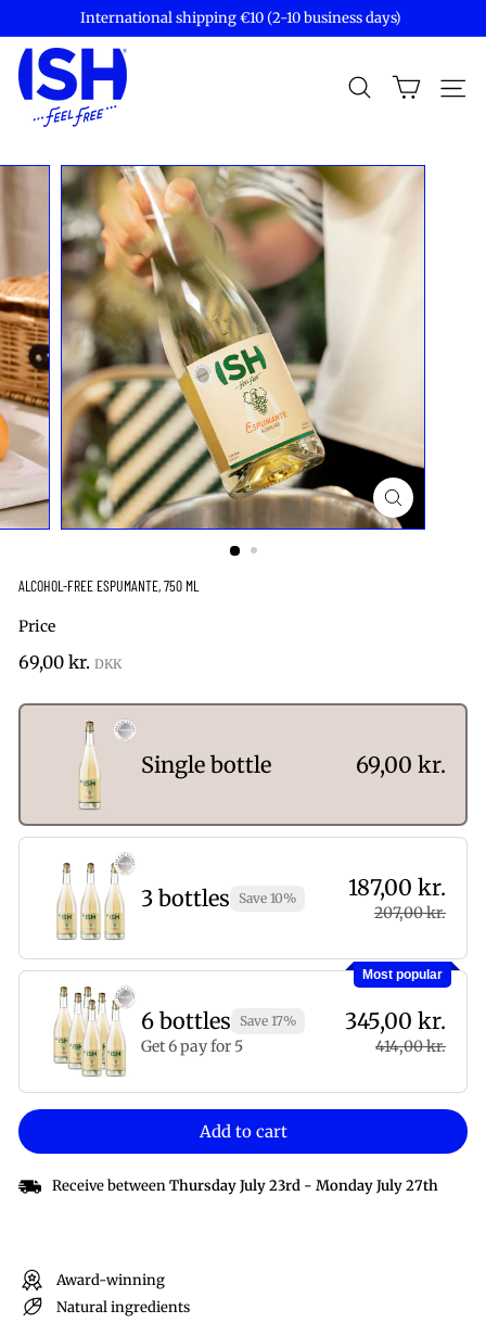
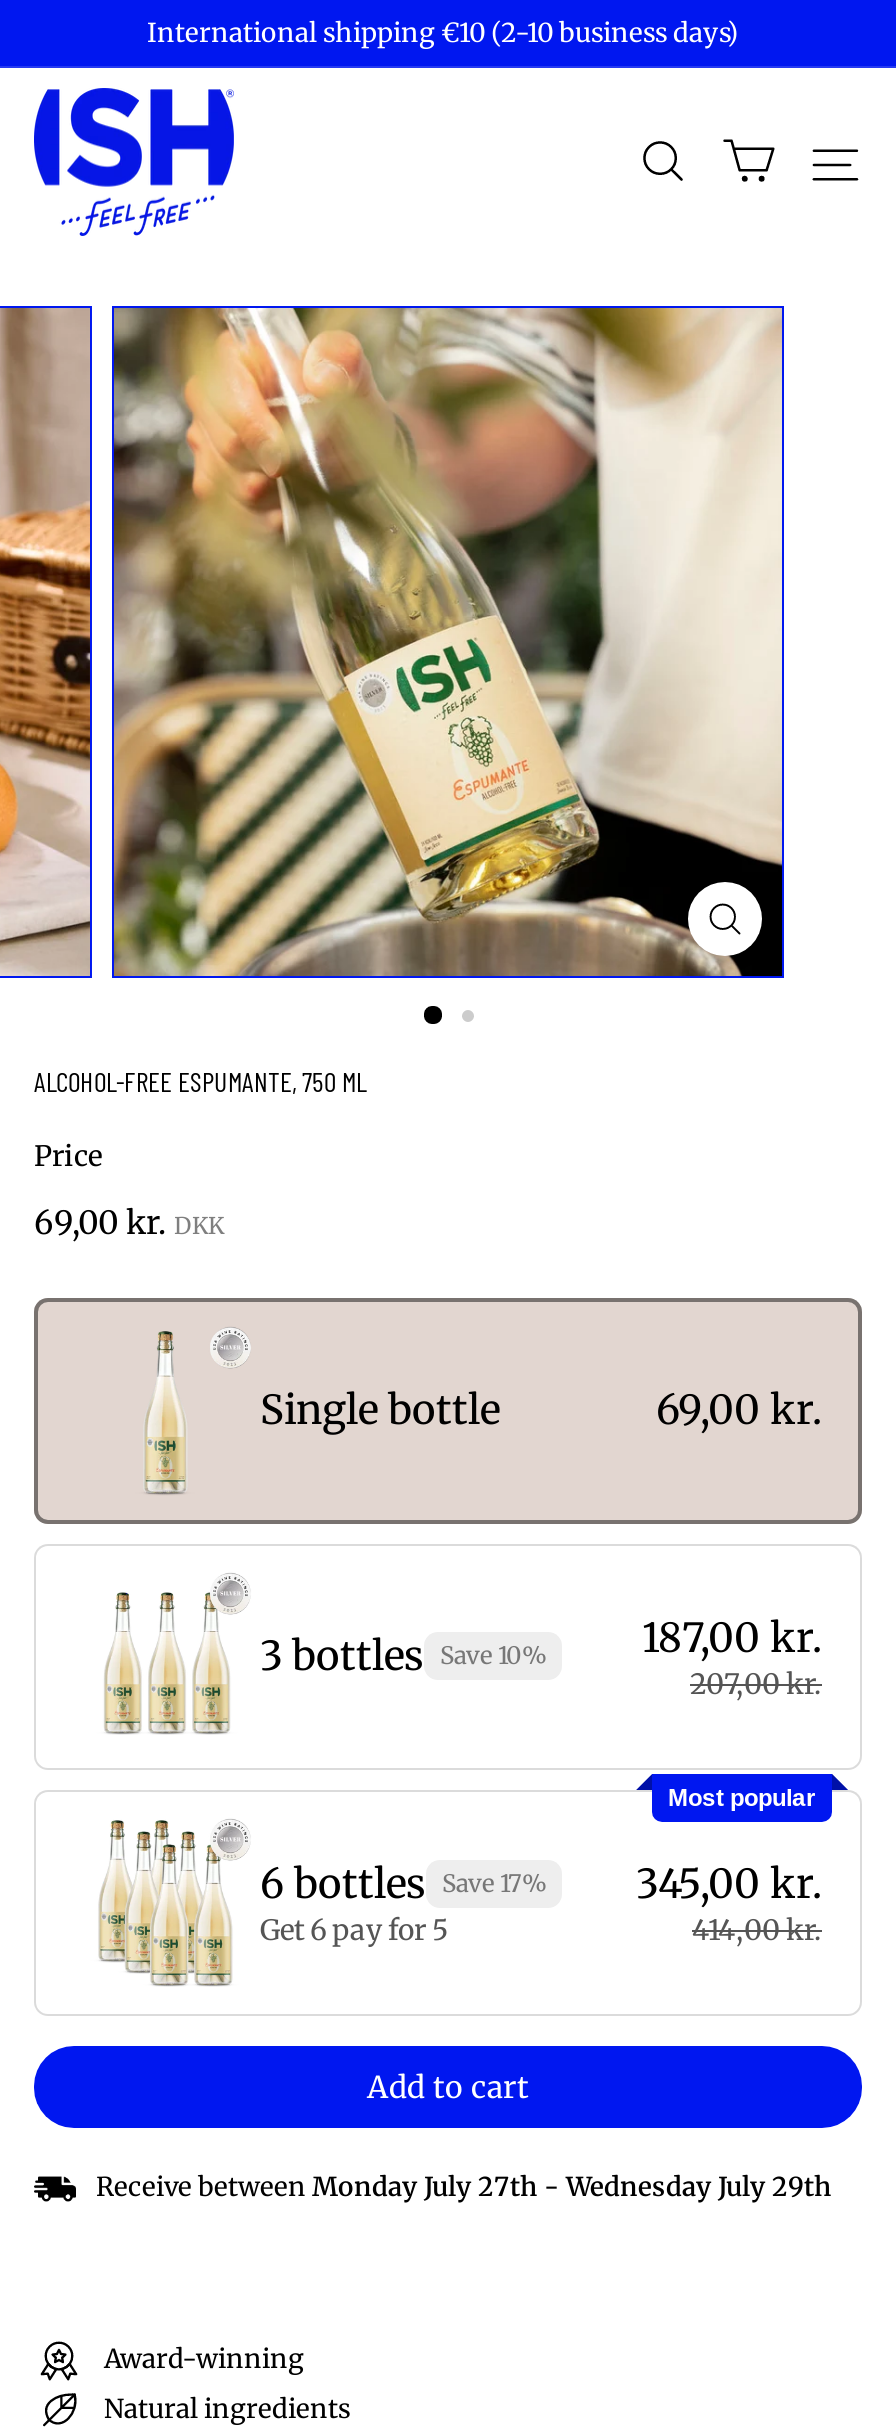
[52,1176,438,1195] Receive between Thursday July 23rd - Monday July 27th -> [96,2169,832,2203] Receive between Monday July 27th - Wednesday July 29th

